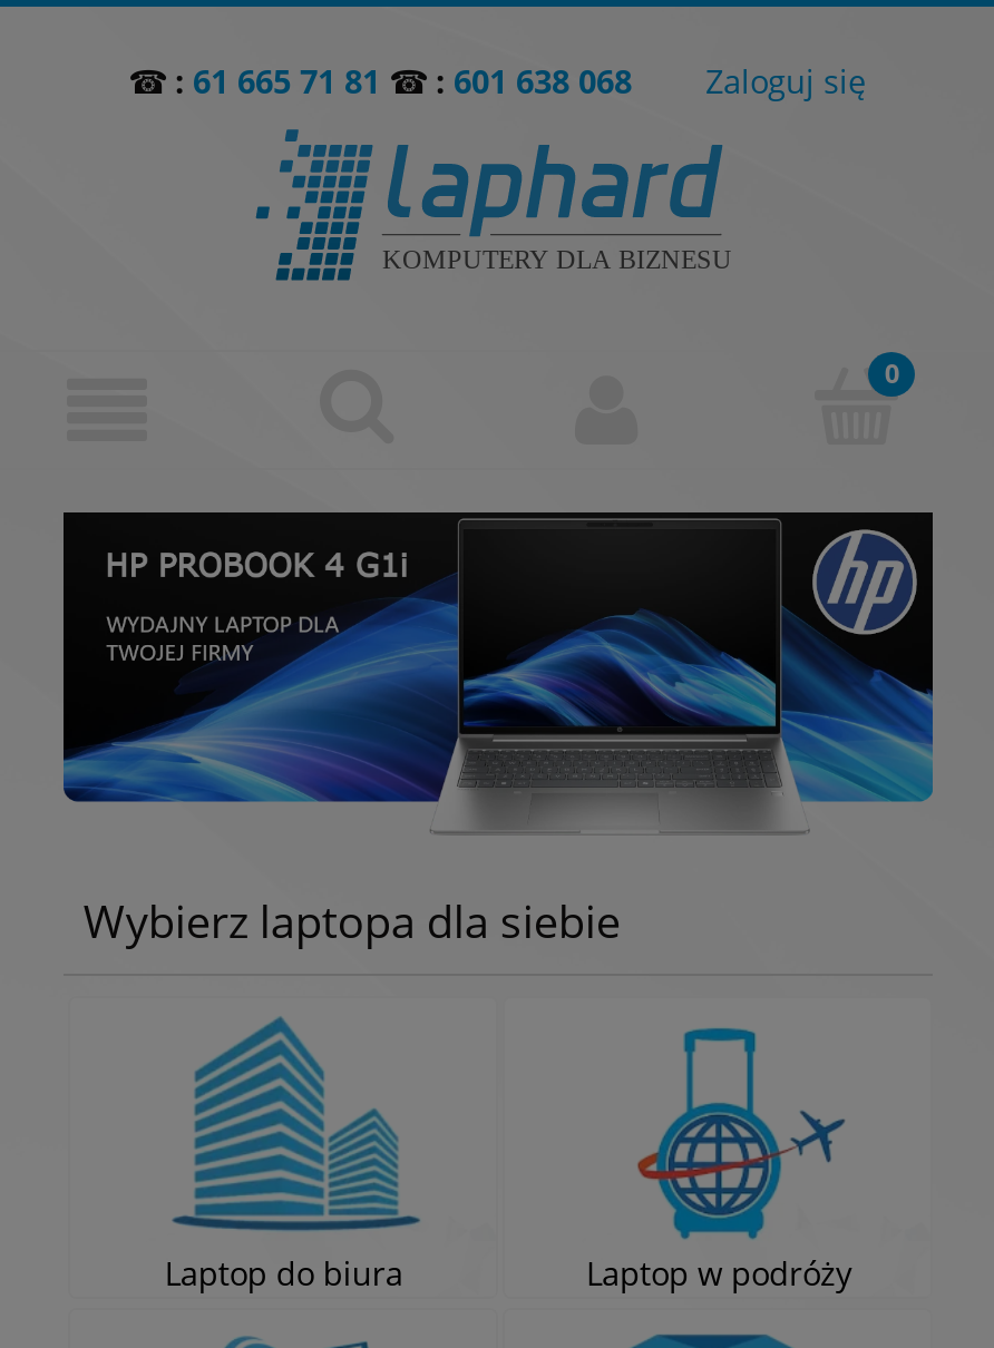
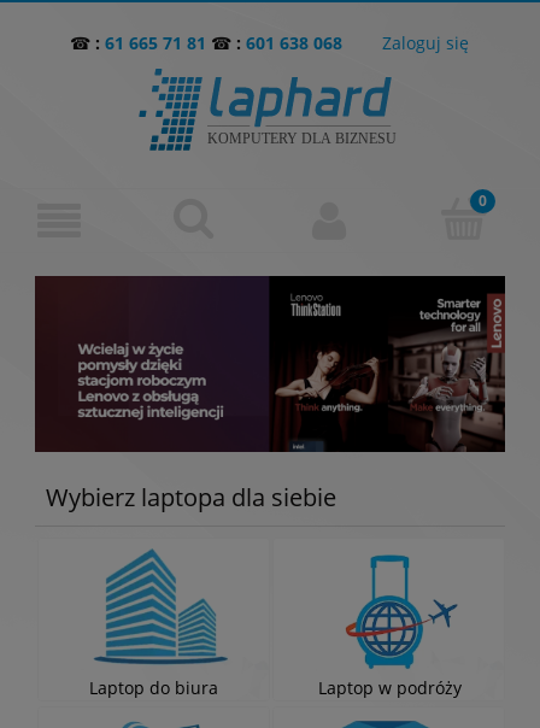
[61,512,935,838] [image] -> [34,276,506,453] [image]

